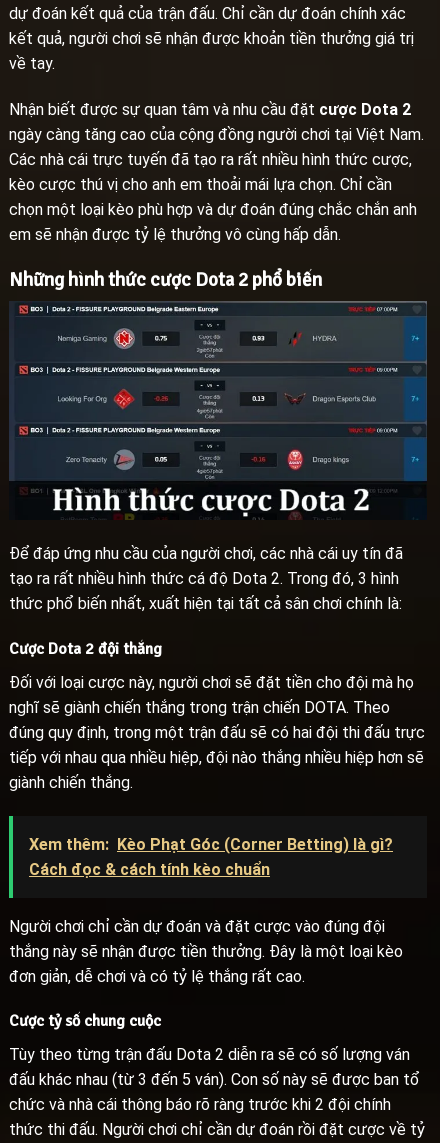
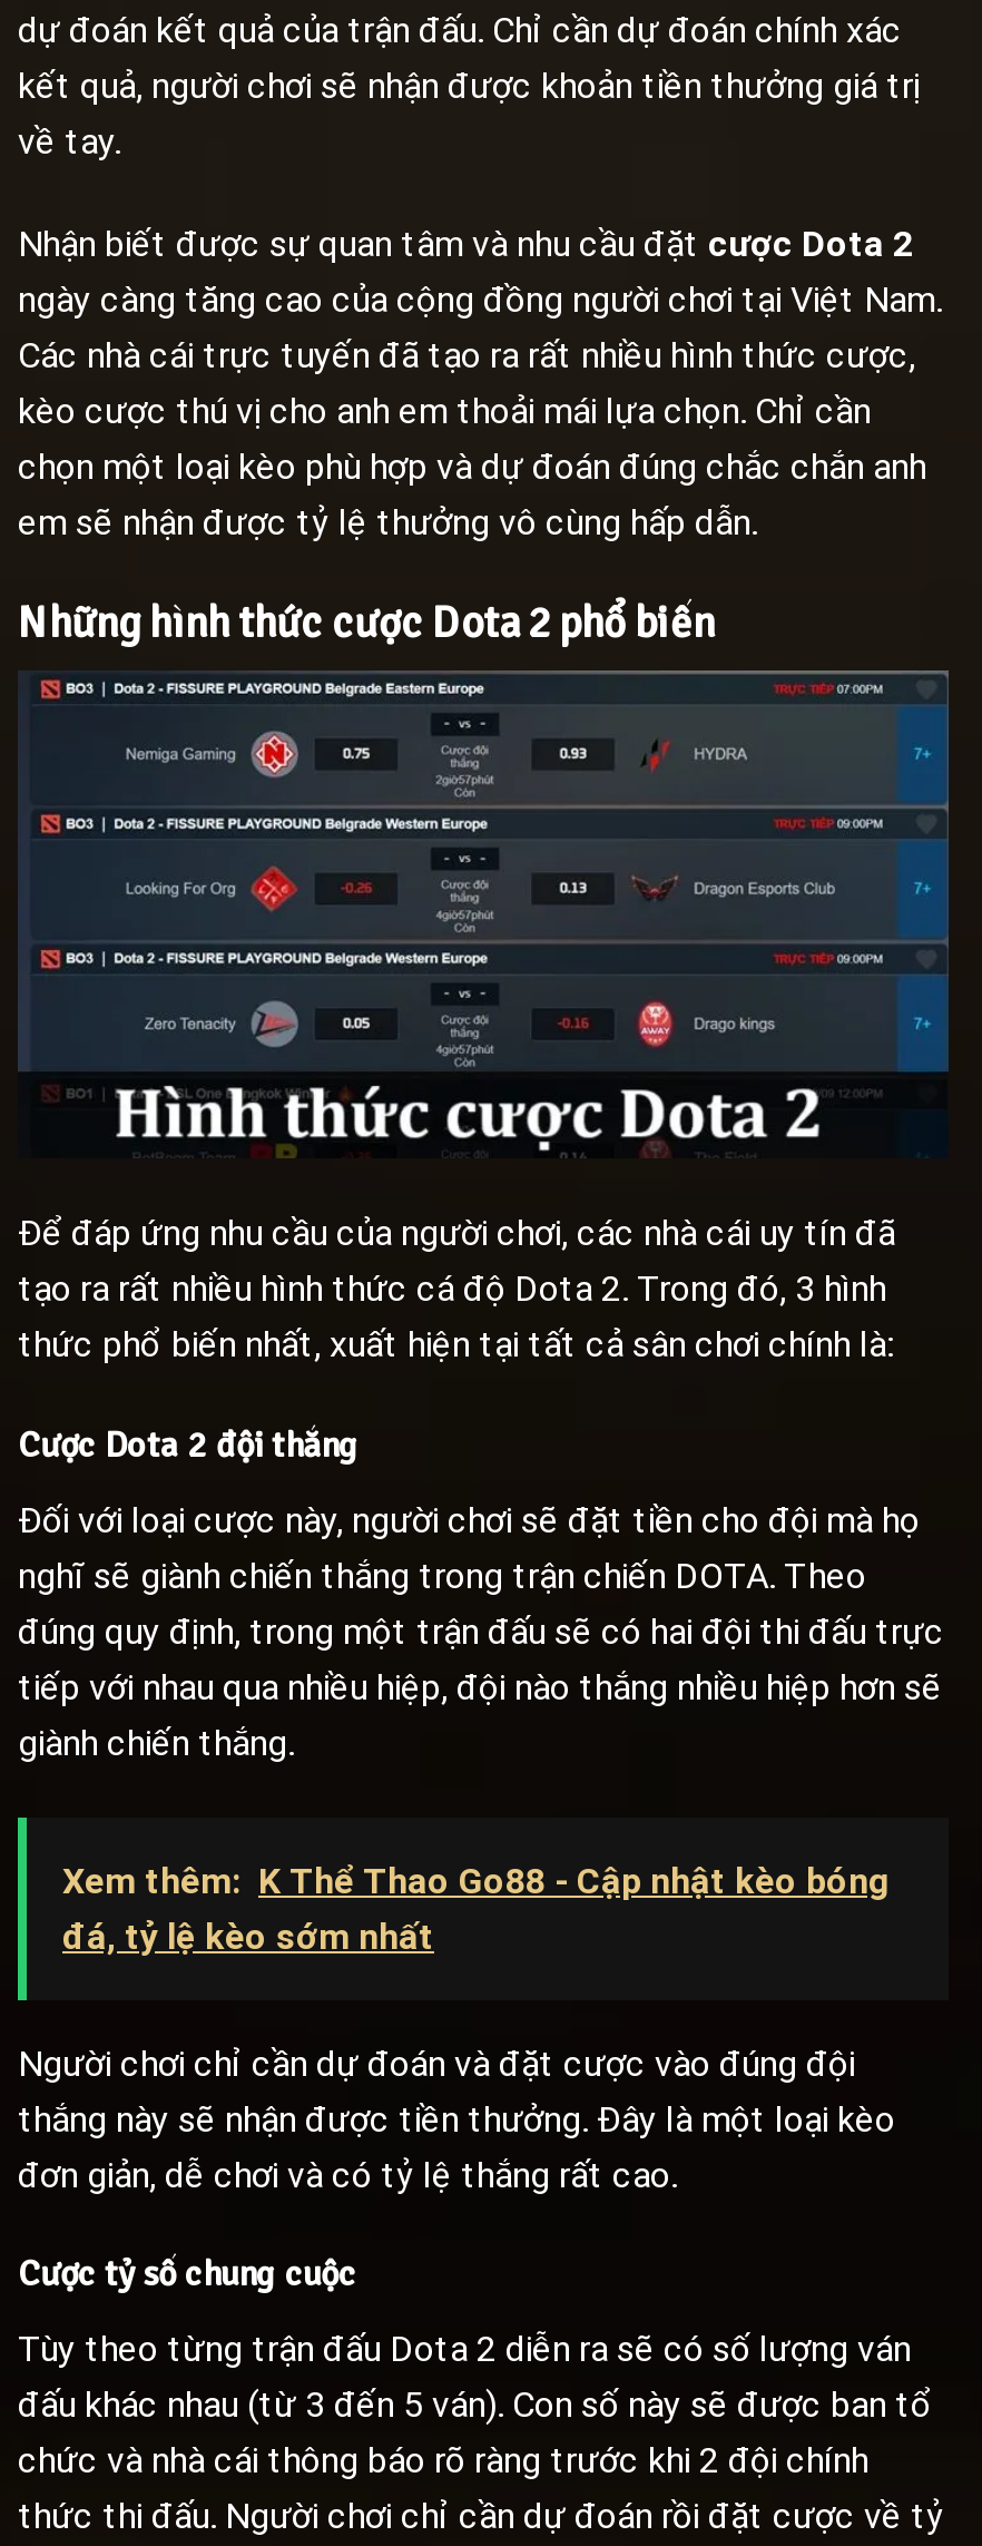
[29,835,393,879] Xem thêm: Kèo Phạt Góc (Corner Betting) là gì? | Cách đọc & cách tính kèo chuẩn -> [62,1859,891,1957] Xem thêm: K Thể Thao Go88 - Cập nhật kèo bóng | đá, tỷ lệ kèo sớm nhất

